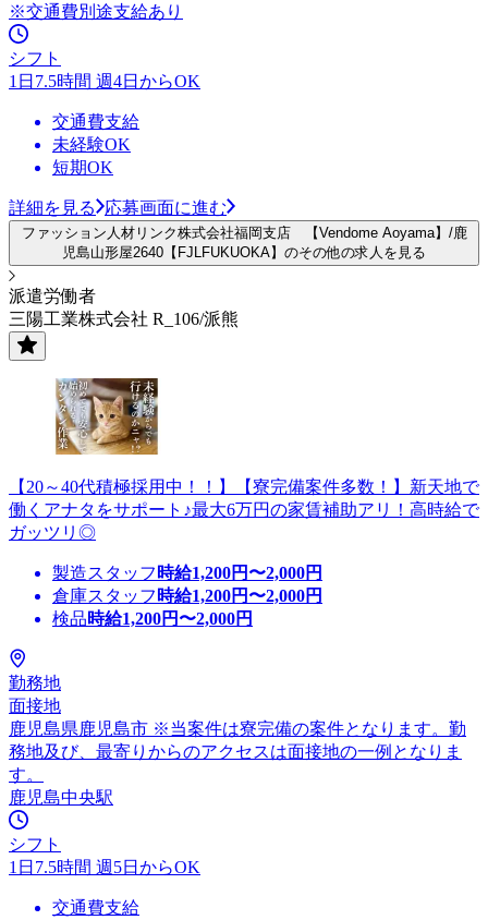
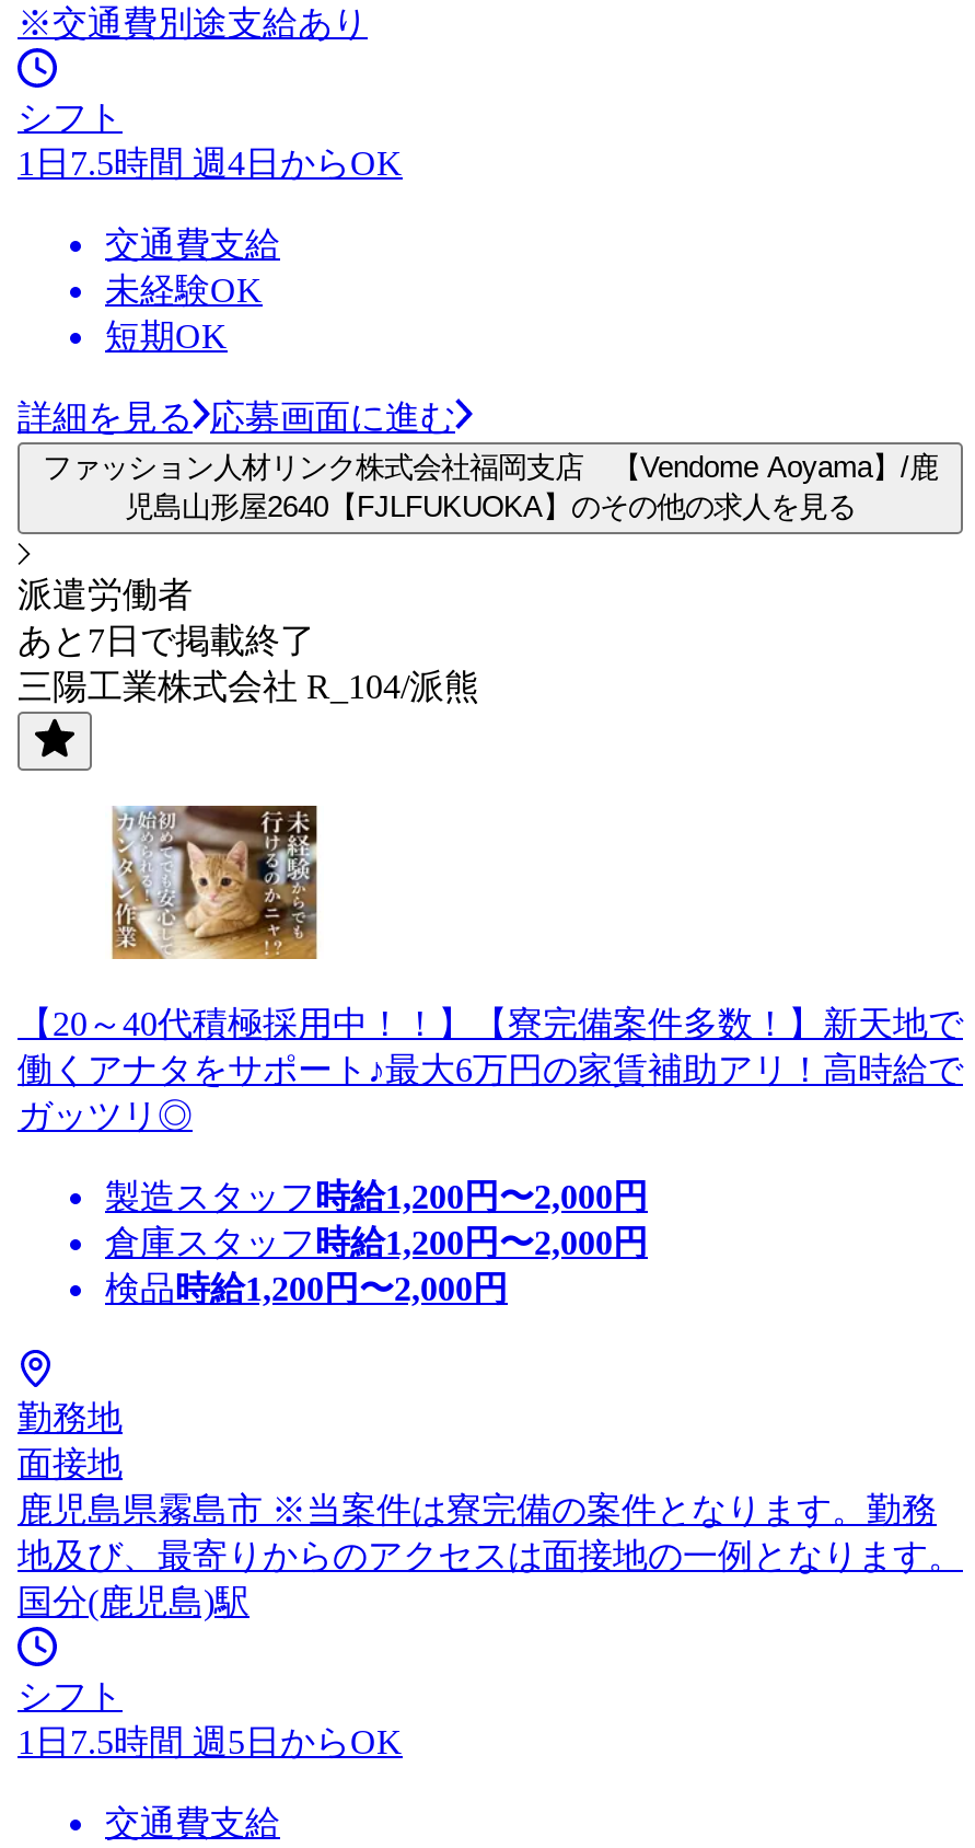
[9,309,239,328] 三陽工業株式会社 R_106/派熊 -> [18,622,479,705] あと7日で掲載終了 | 三陽工業株式会社 R_104/派熊
moved [9,376,479,715] -> [18,801,963,1482]: [image] | 【20～40代積極採用中！！】【寮完備案件多数！】新天地で | 製造スタッフ時給1,200円〜2,000円 | 倉庫スタッフ時給1,200円〜2,000円 | 検品時給1,200円〜2,000円 | 勤務地 | 面接地
[9,719,466,807] 鹿児島県鹿児島市 ※当案件は寮完備の案件となります。勤 | 務地及び、最寄りからのアクセスは面接地の一例となりま | す。 | 鹿児島中央駅 -> [18,1491,963,1620] 鹿児島県霧島市 ※当案件は寮完備の案件となります。勤務 | 地及び、最寄りからのアクセスは面接地の一例となります。 | 国分(鹿児島)駅

